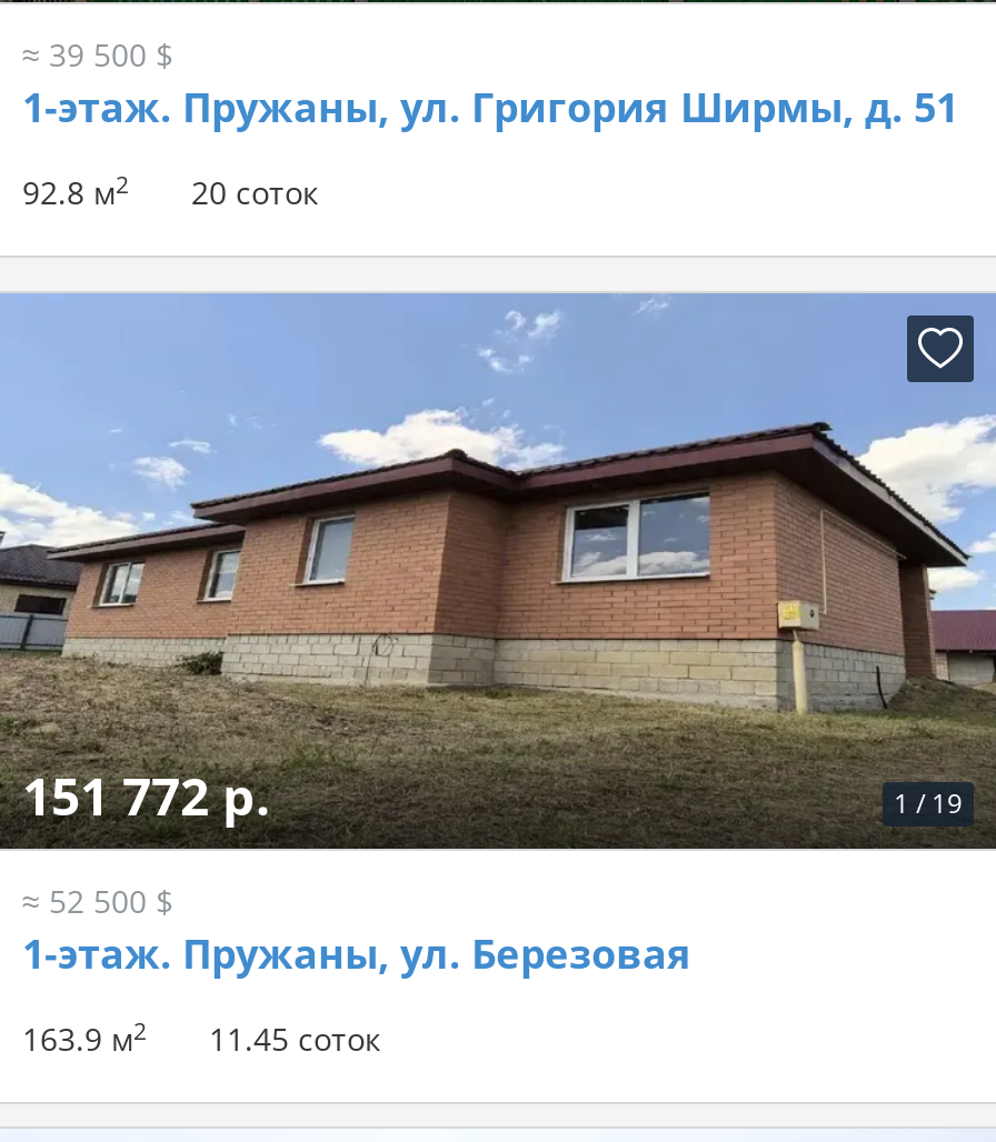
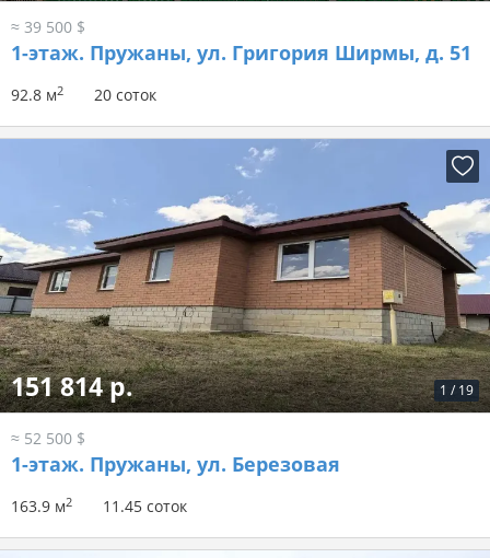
[22,761,271,832] 151 772 р. -> [11,369,133,404] 151 814 р.

